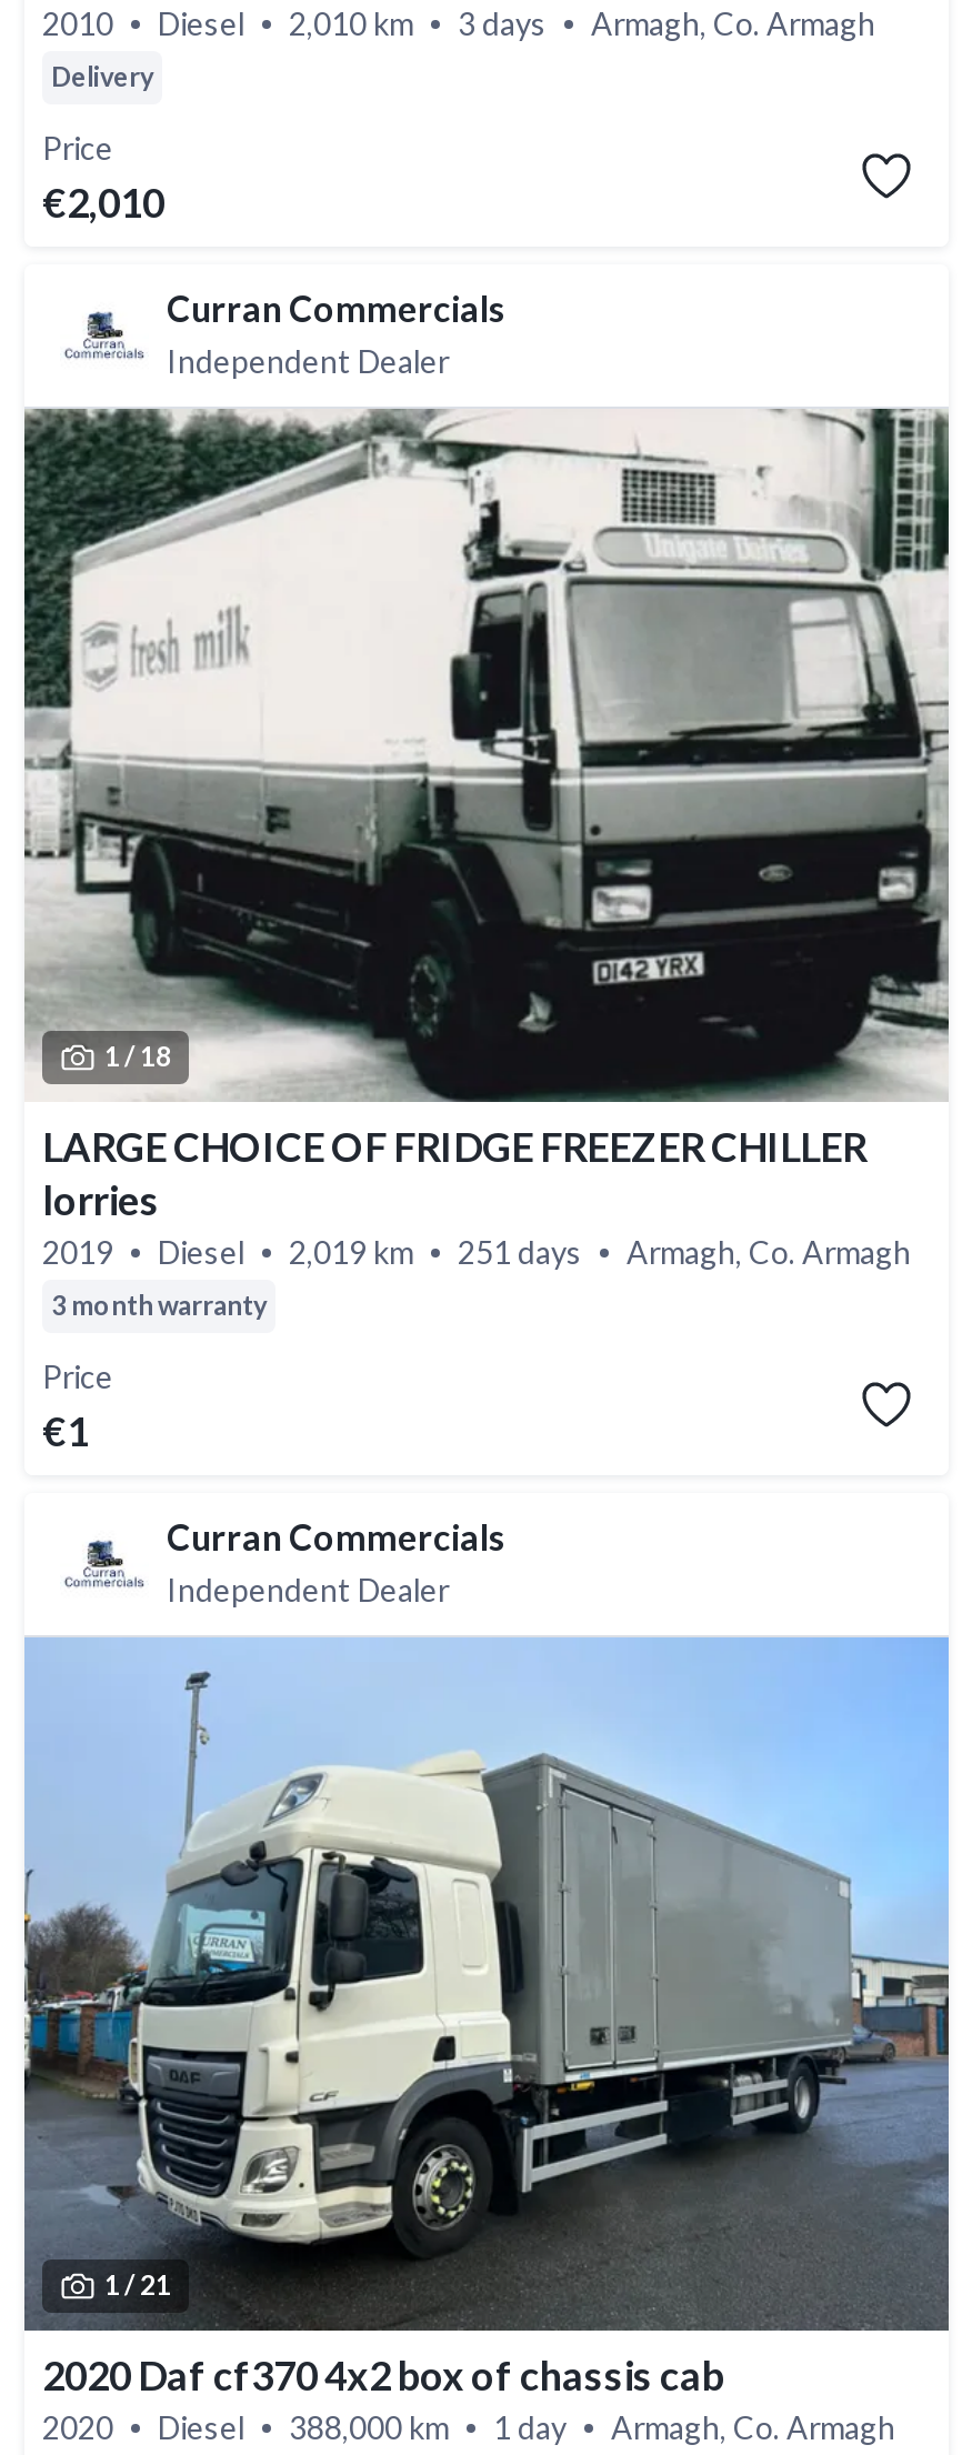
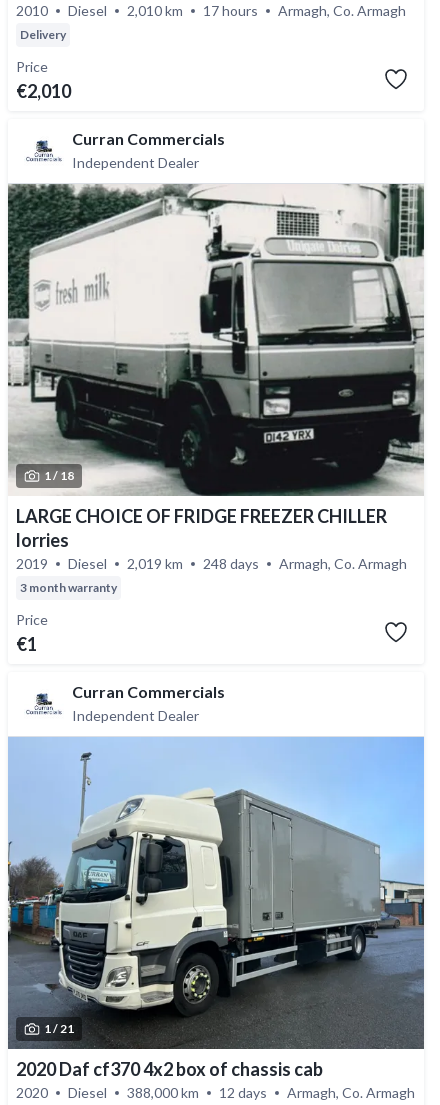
[42,4,875,42] 2010 Diesel 2,010 km 3 days Armagh, Co. Armagh -> [16,2,406,19] 2010 Diesel 2,010 km 17 hours Armagh, Co. Armagh
[42,1233,911,1270] 2019 Diesel 2,019 km 251 days Armagh, Co. Armagh -> [16,555,407,572] 2019 Diesel 2,019 km 248 days Armagh, Co. Armagh
[42,2408,895,2446] 2020 Diesel 388,000 km 1 day Armagh, Co. Armagh -> [16,1084,415,1101] 2020 Diesel 388,000 km 12 days Armagh, Co. Armagh

